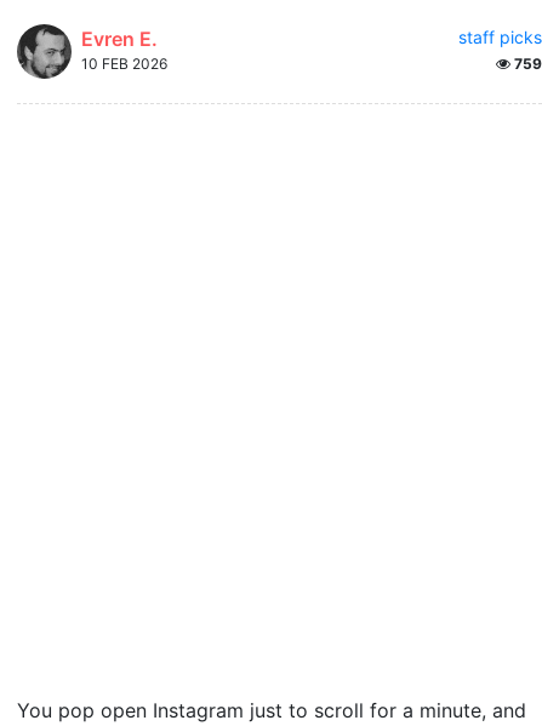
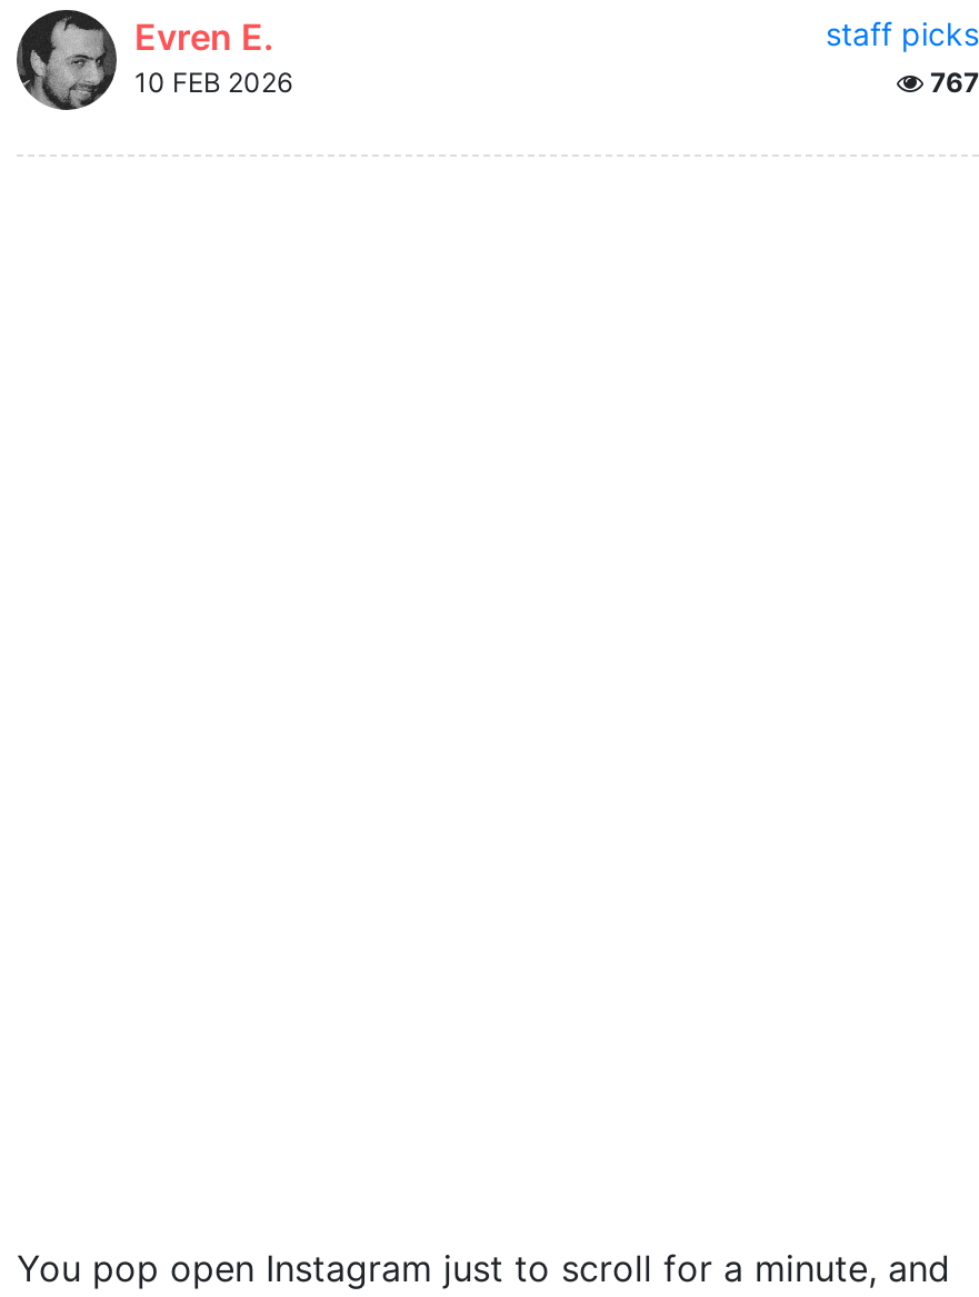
[510,55,542,73] 759 -> [923,66,979,99] 767

